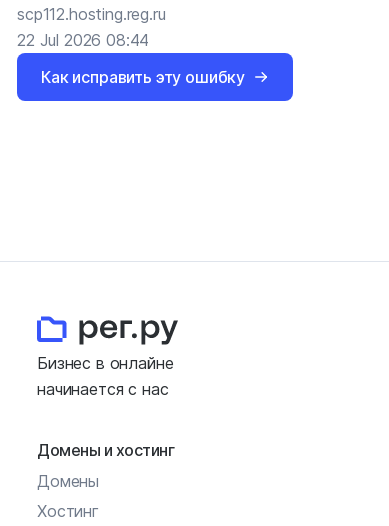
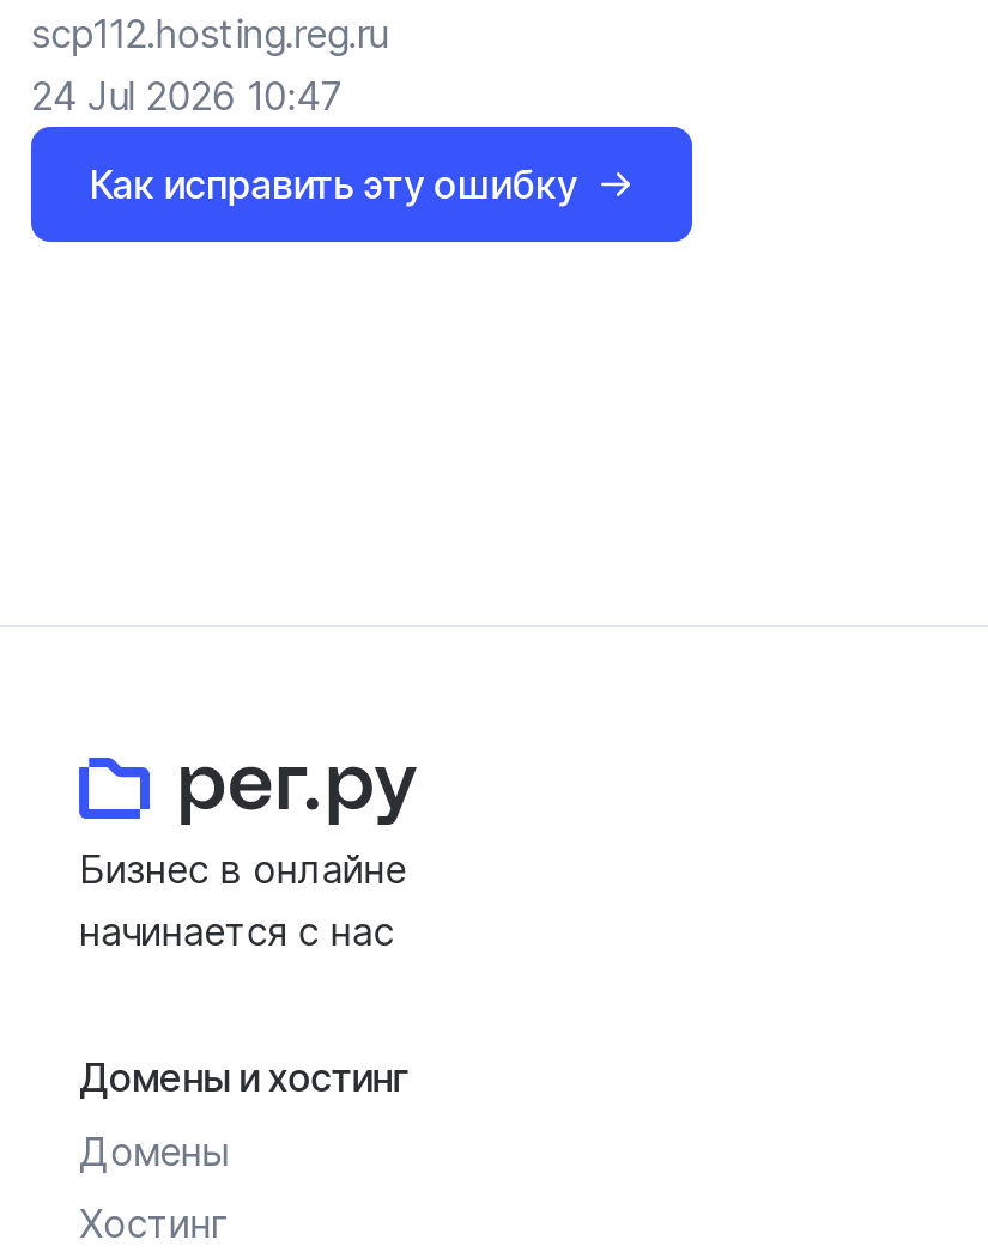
[17,30,149,50] 22 Jul 2026 08:44 -> [31,72,341,120] 24 Jul 2026 10:47

